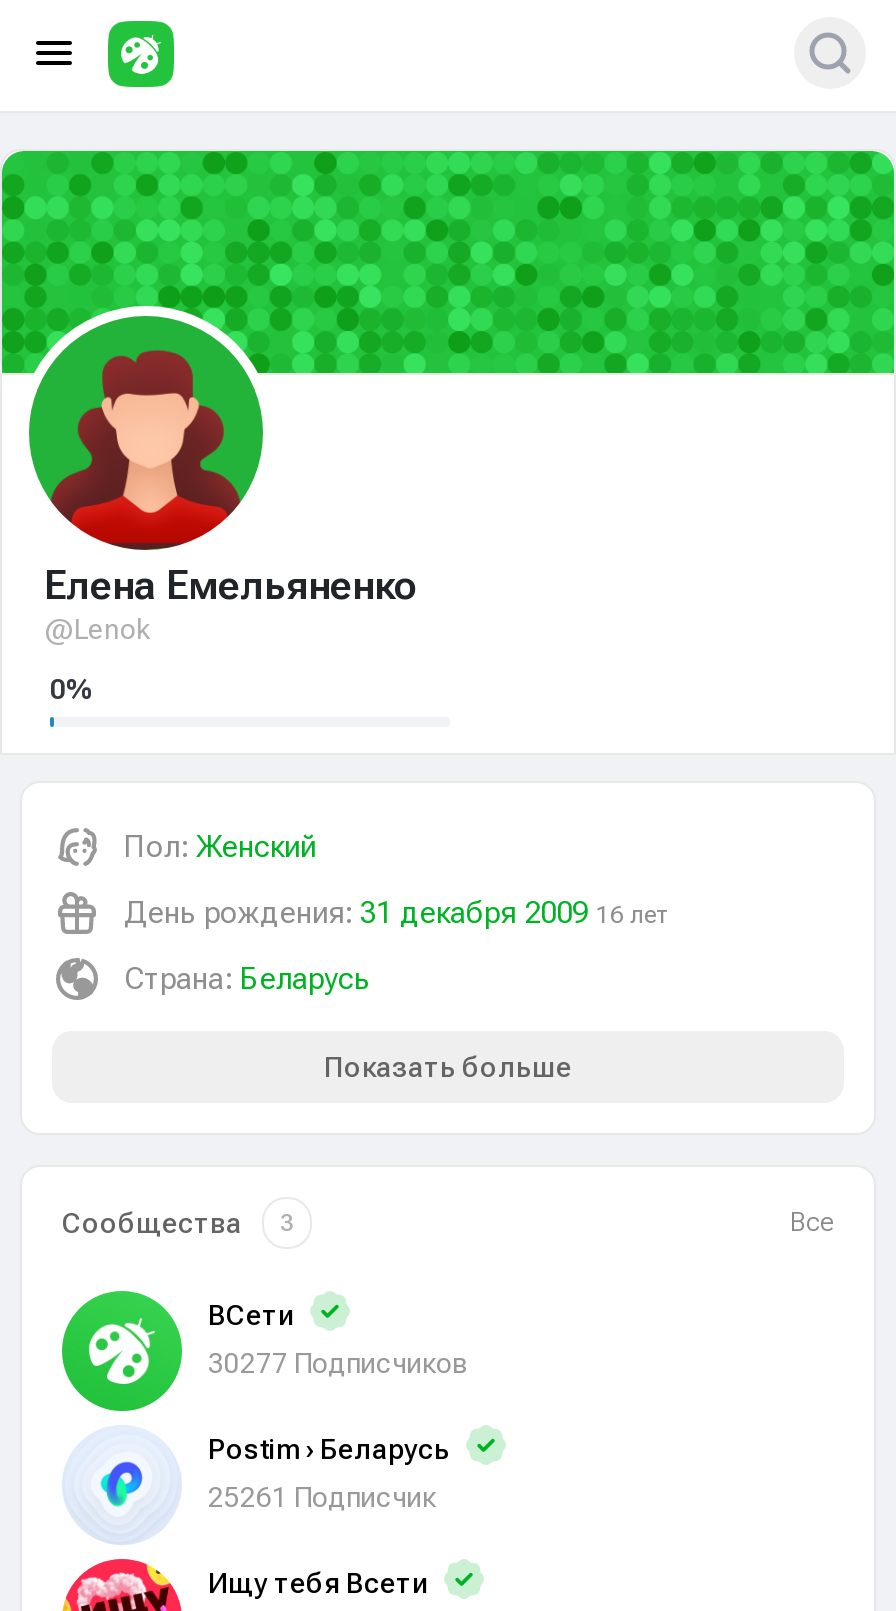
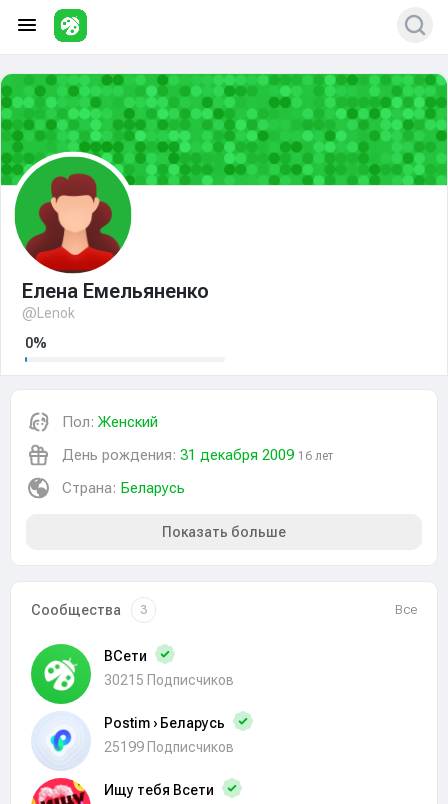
[208,1347,468,1379] 30277 Подписчиков -> [104,672,234,688] 30215 Подписчиков
[208,1481,436,1513] 25261 Подписчик -> [104,739,234,755] 25199 Подписчиков

